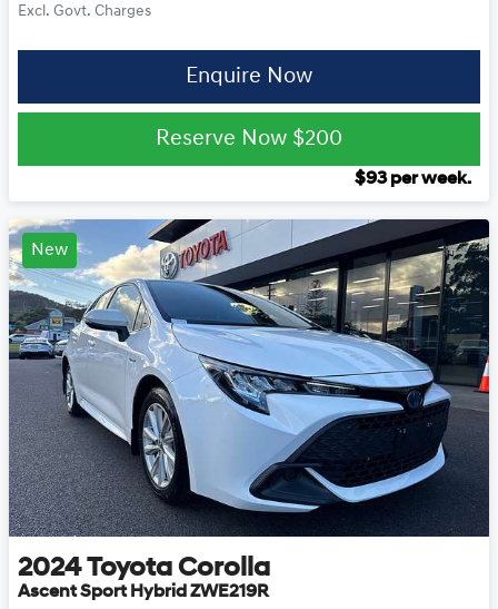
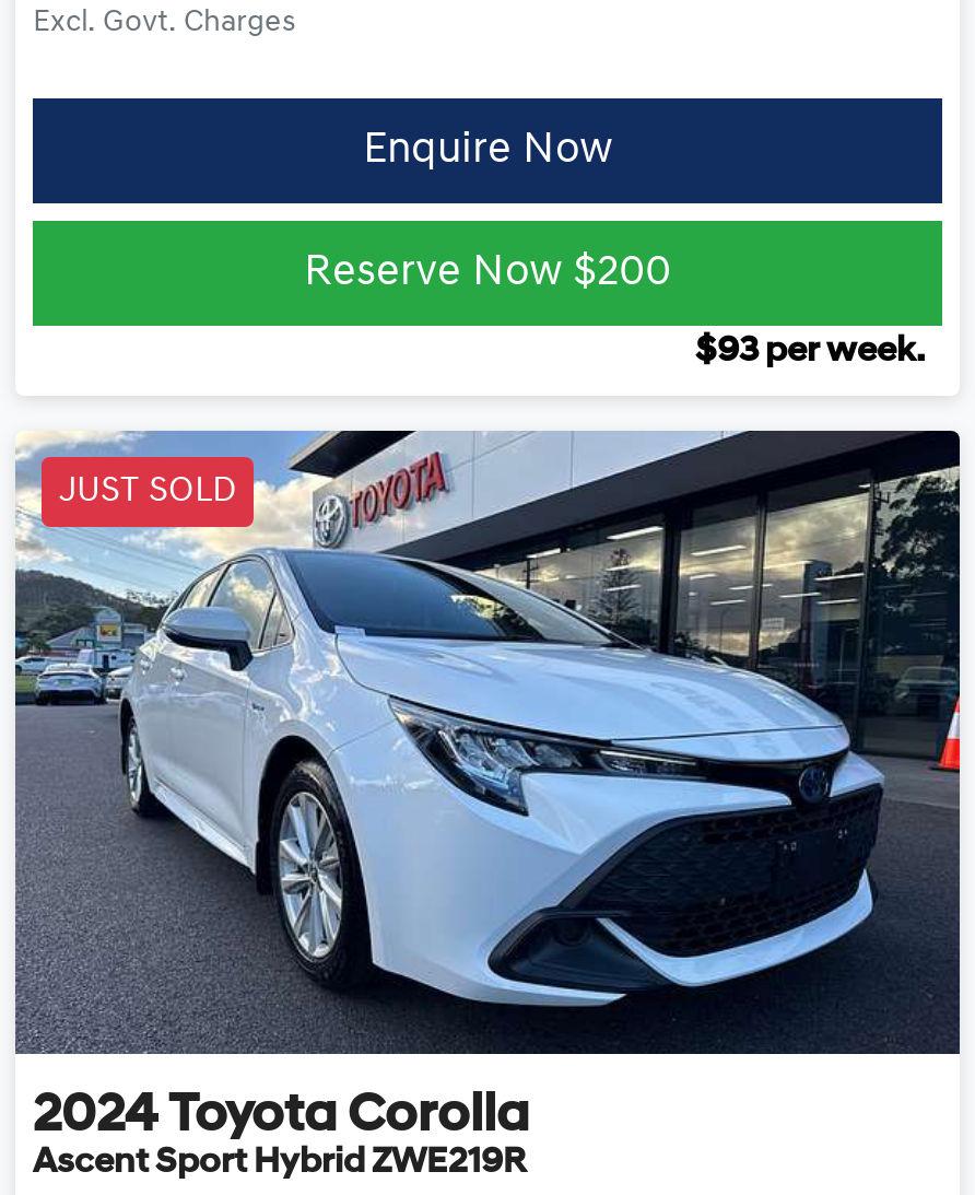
[31,242,68,260] New -> [59,475,236,510] JUST SOLD

